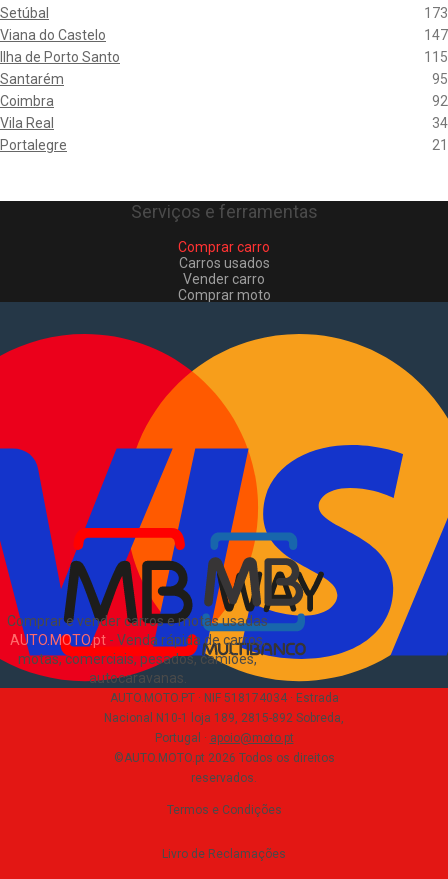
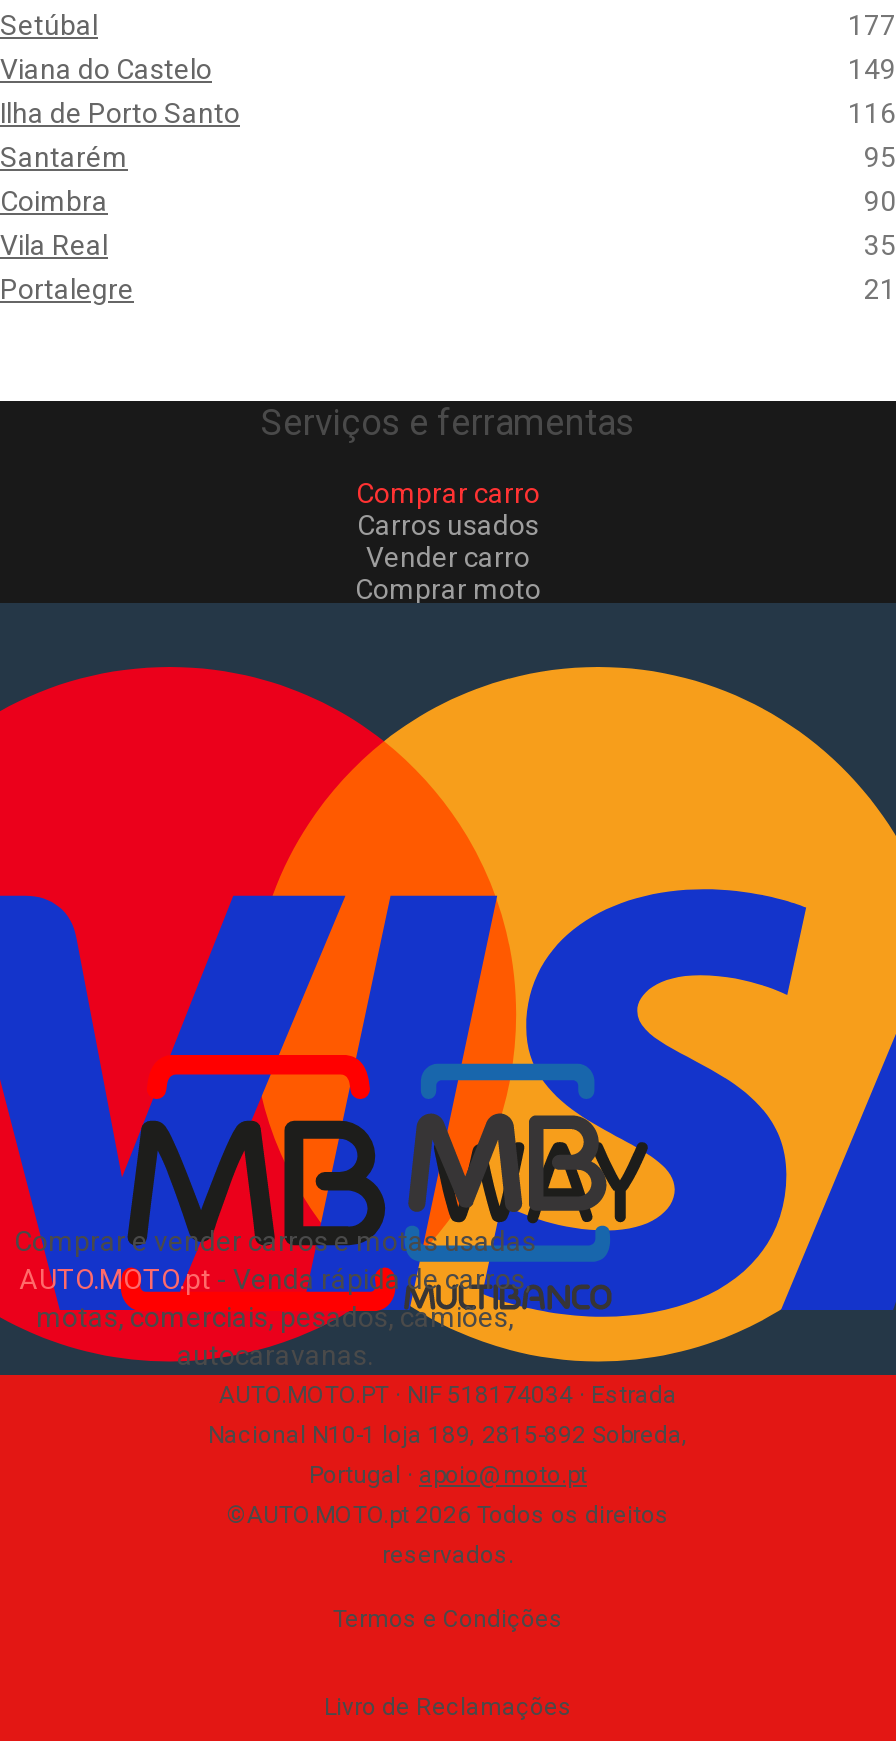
[424,5,448,21] 173 -> [848,9,896,41] 177
[424,27,448,43] 147 -> [848,53,896,85] 149
[424,49,448,65] 115 -> [848,97,896,129] 116
[432,93,448,109] 92 -> [864,185,896,217] 90
[432,115,448,131] 34 -> [864,229,896,261] 35

